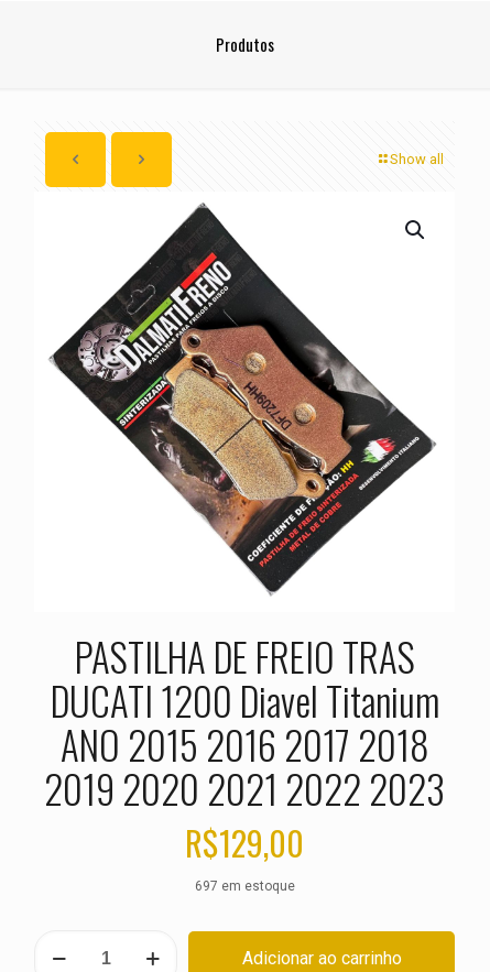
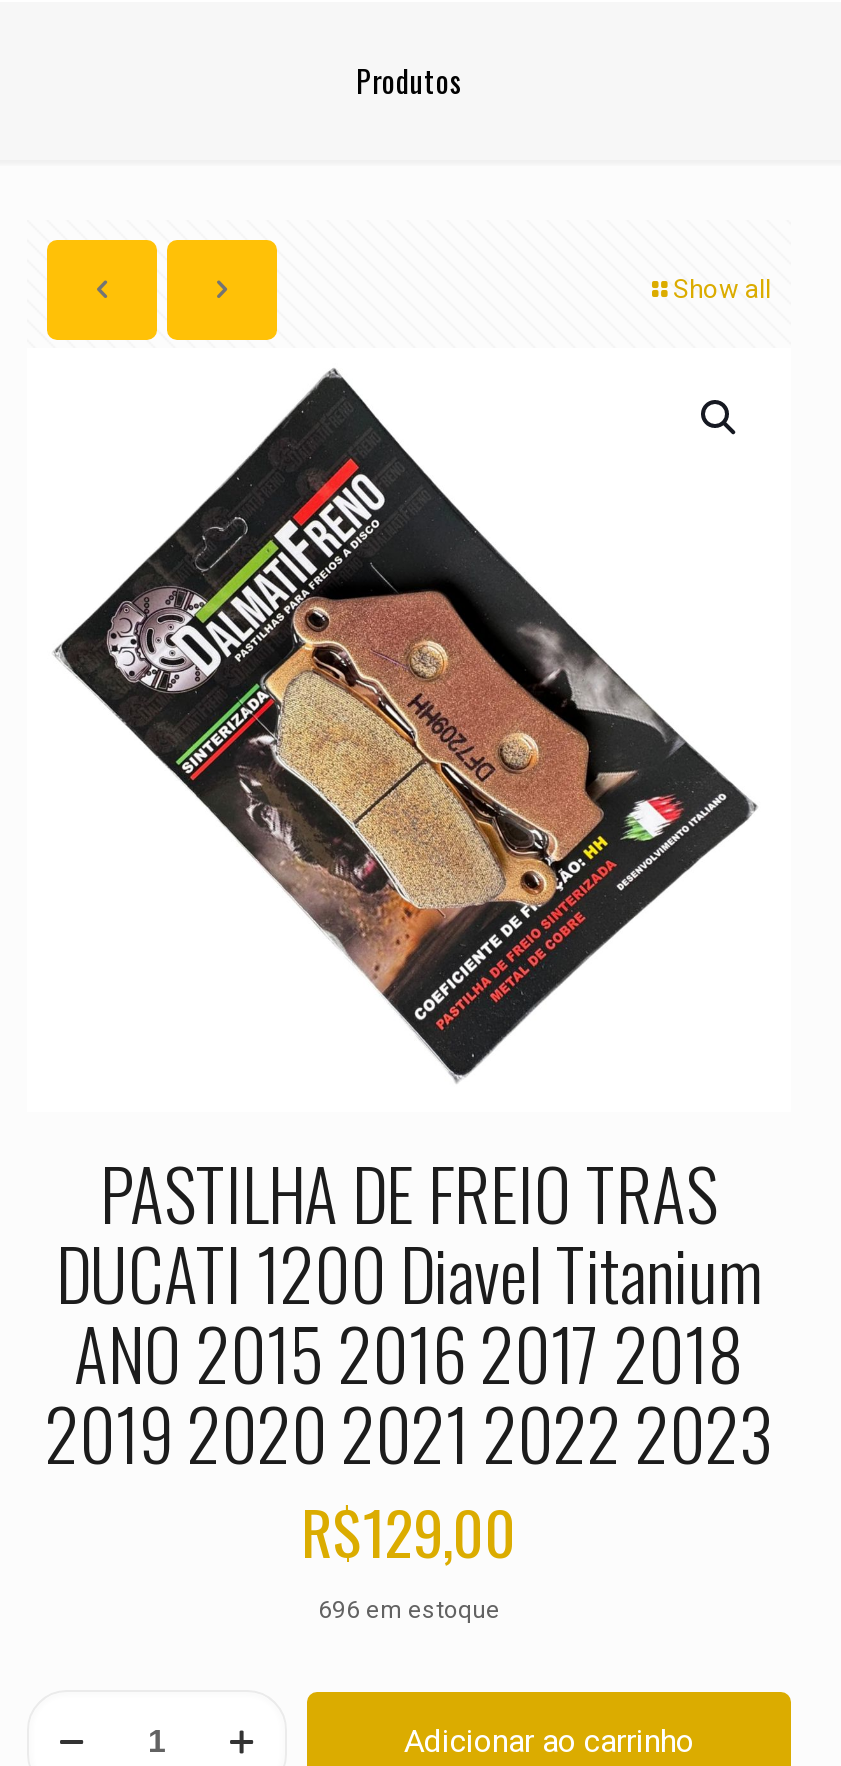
[194,878,295,894] 697 em estoque -> [318,1596,500,1624] 696 em estoque

